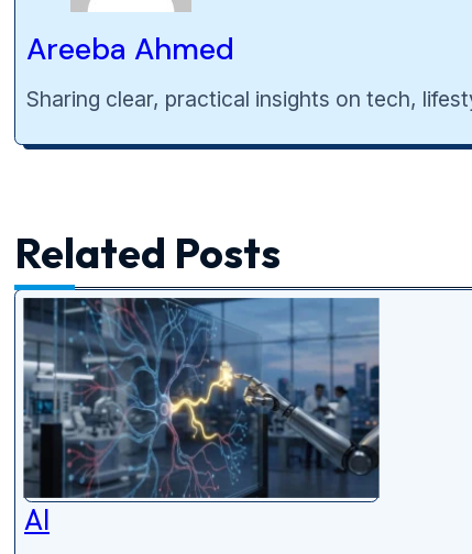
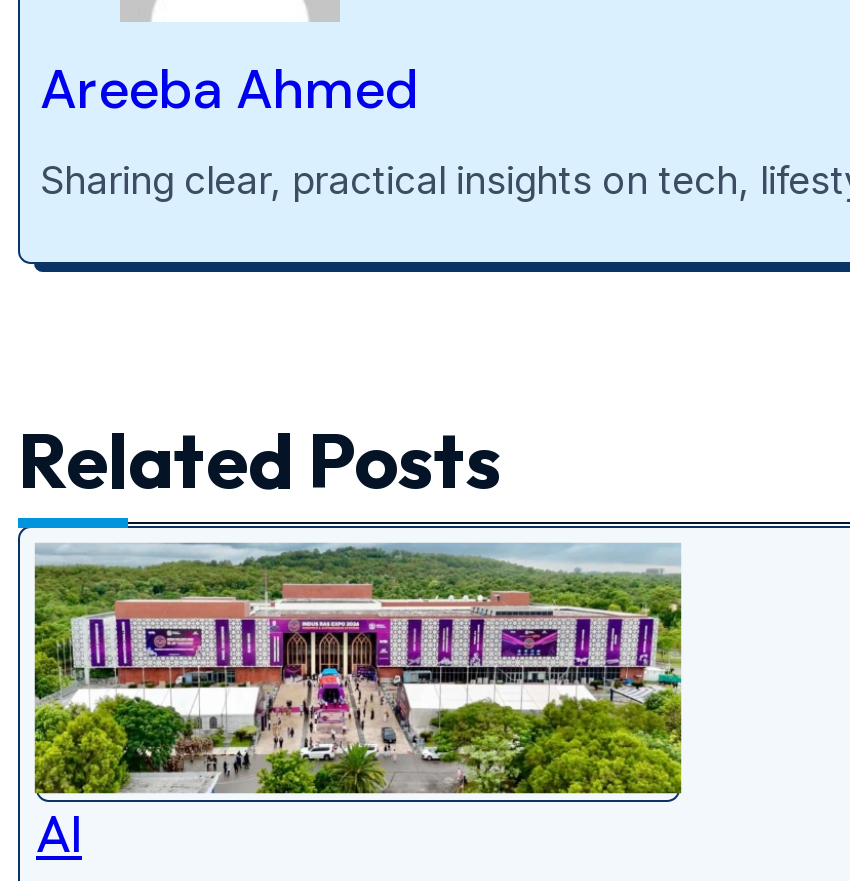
[23,297,380,499] [image] -> [34,542,682,796] [image]

